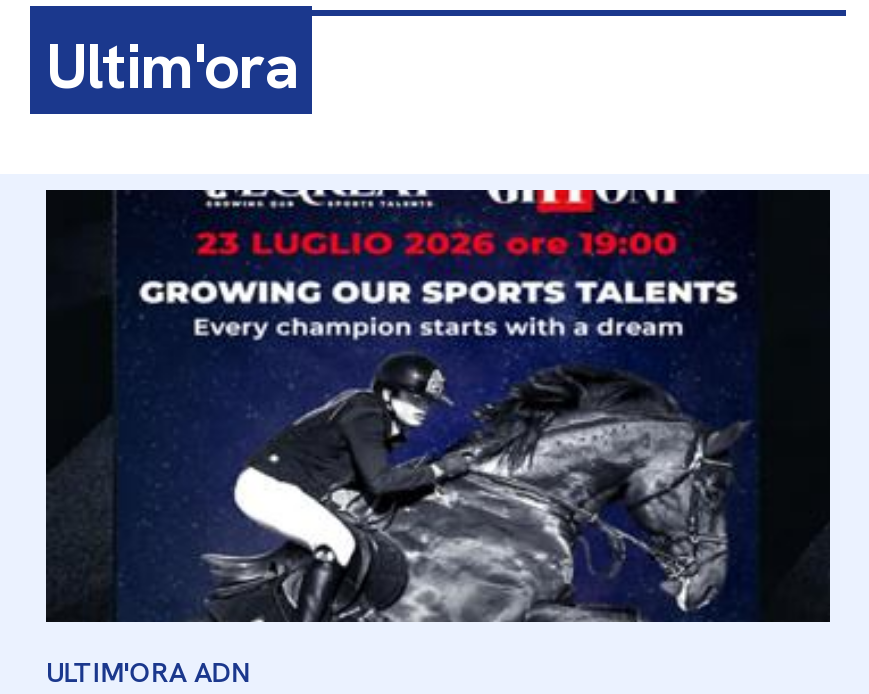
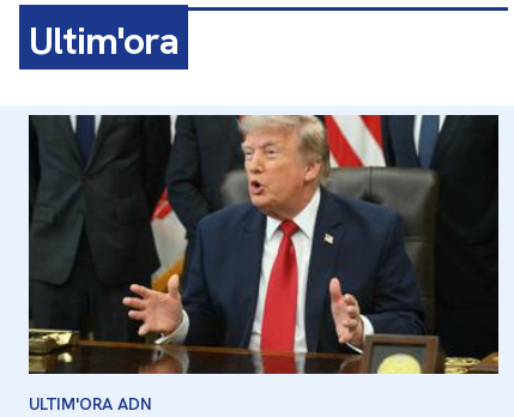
[44,188,832,624] [image] -> [28,114,500,375] [image]

